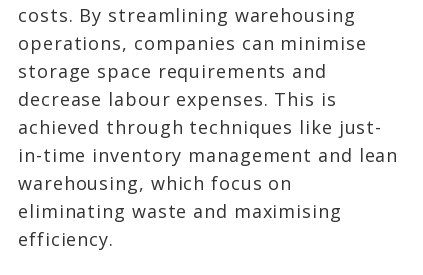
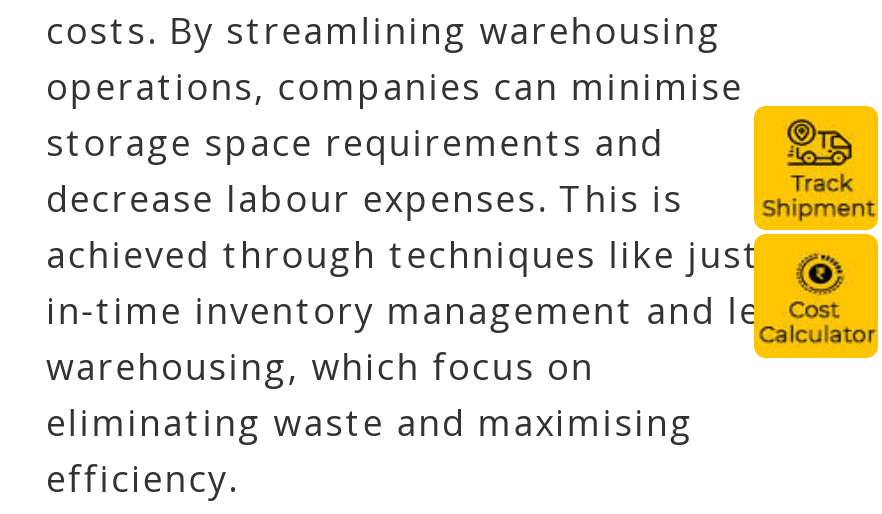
none -> [752,104,876,360] [image]

